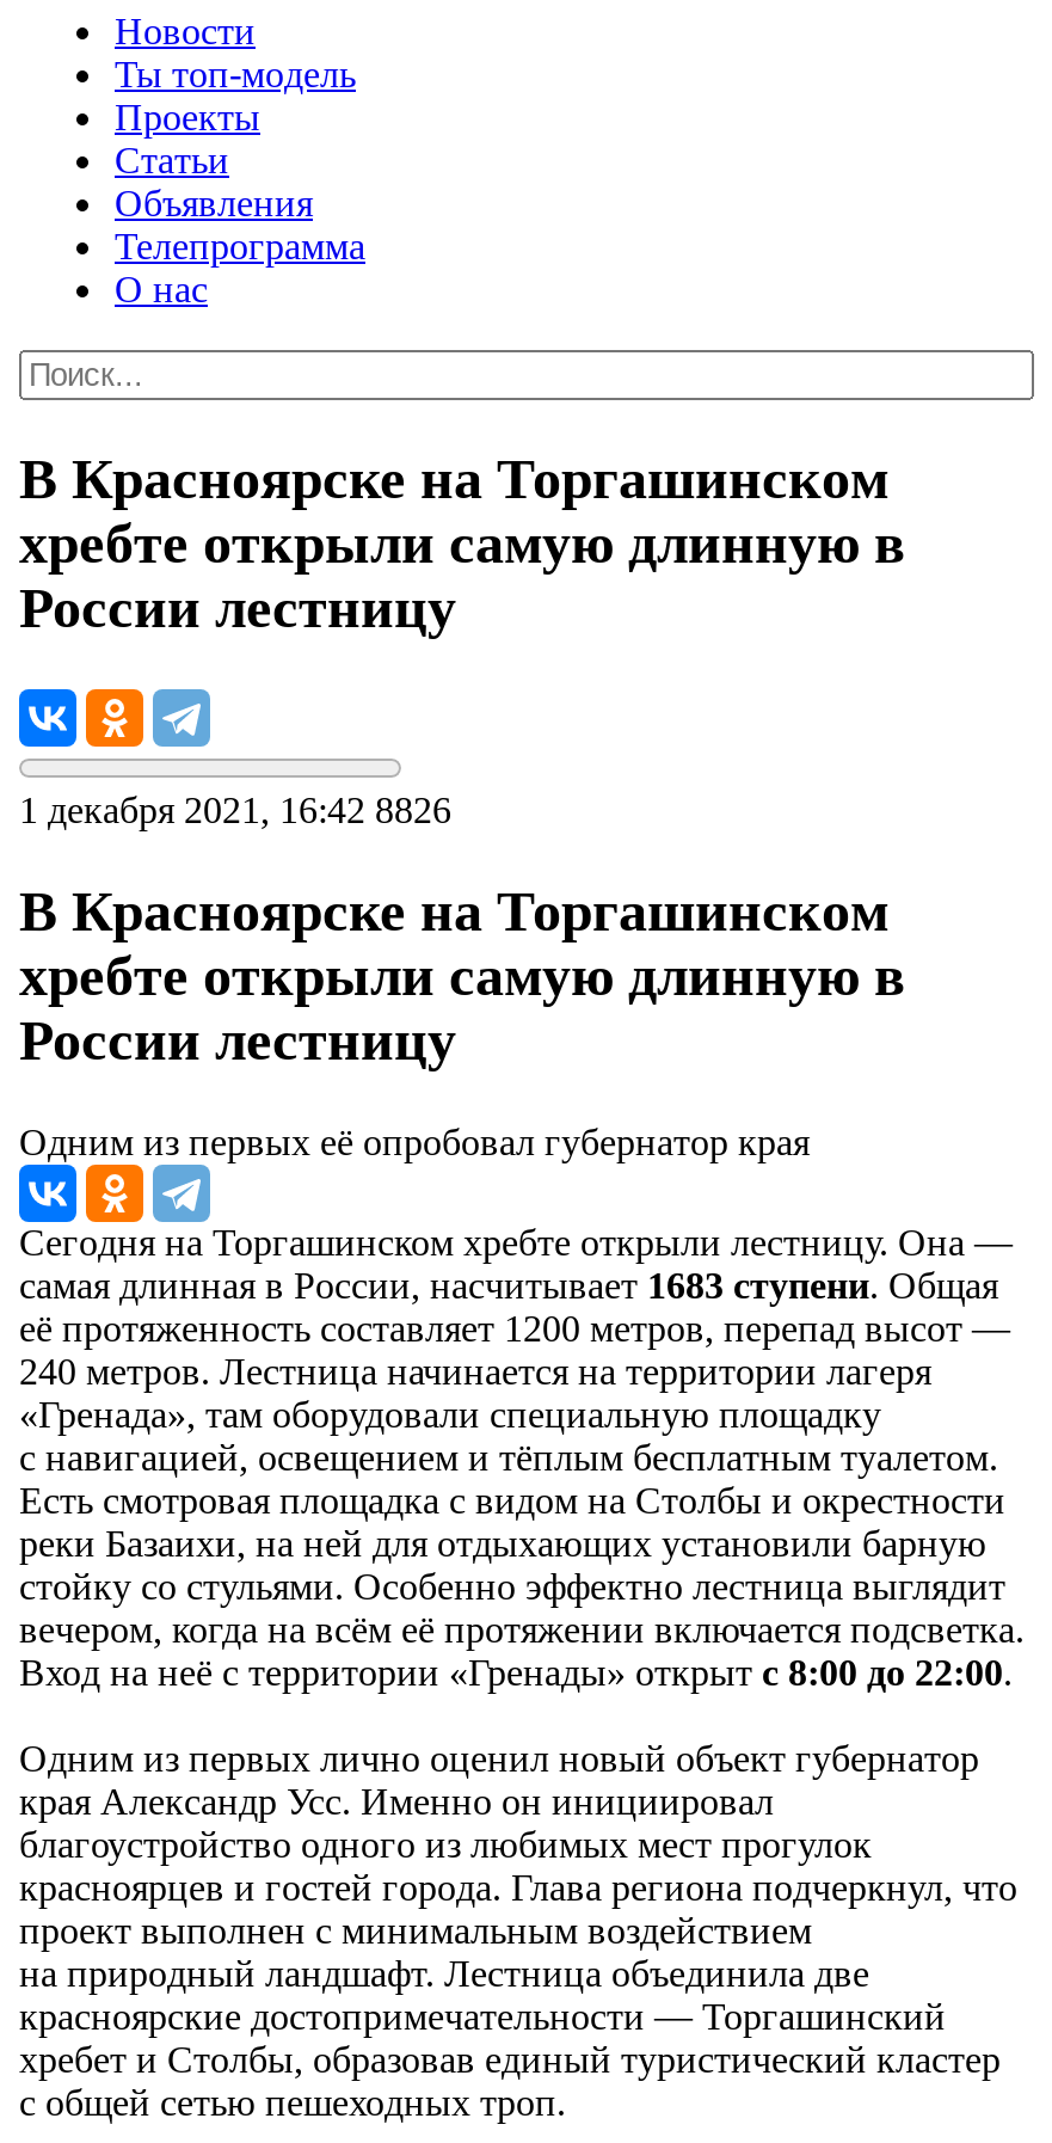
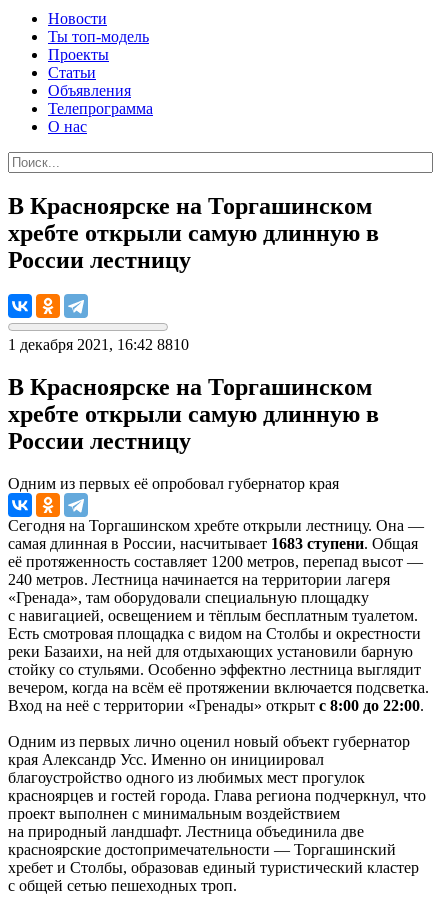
[19,789,451,830] 1 декабря 2021, 16:42 8826 -> [8,336,189,353] 1 декабря 2021, 16:42 8810

